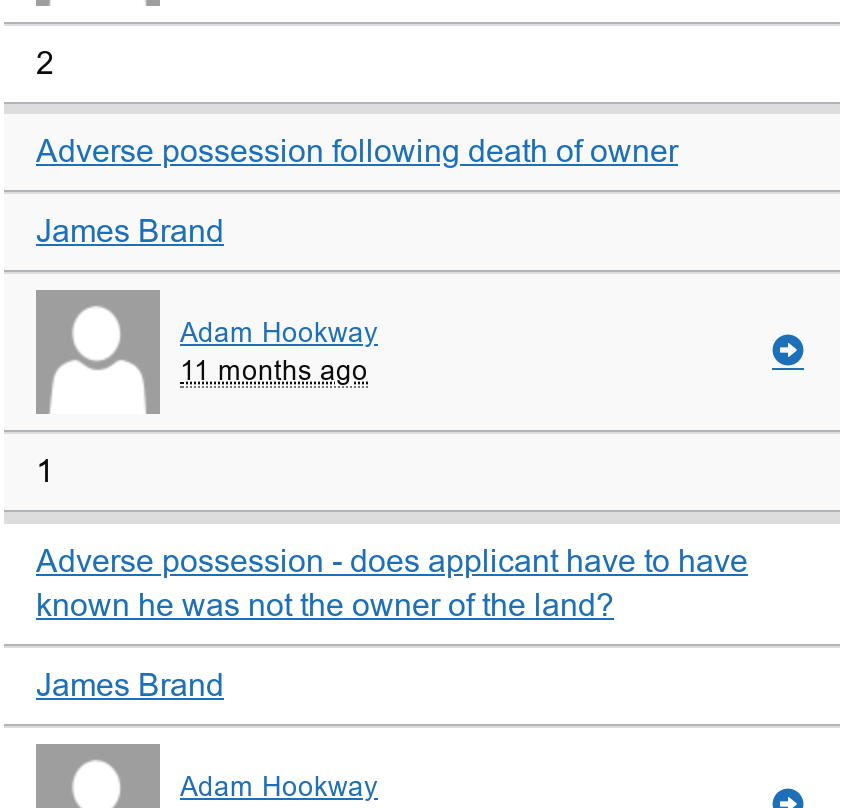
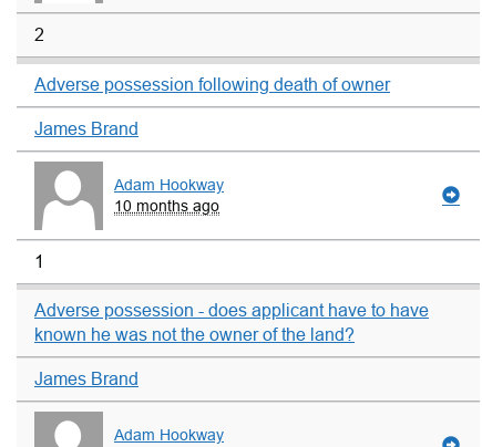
[180,357,368,387] 11 months ago -> [114,198,219,214] 10 months ago

